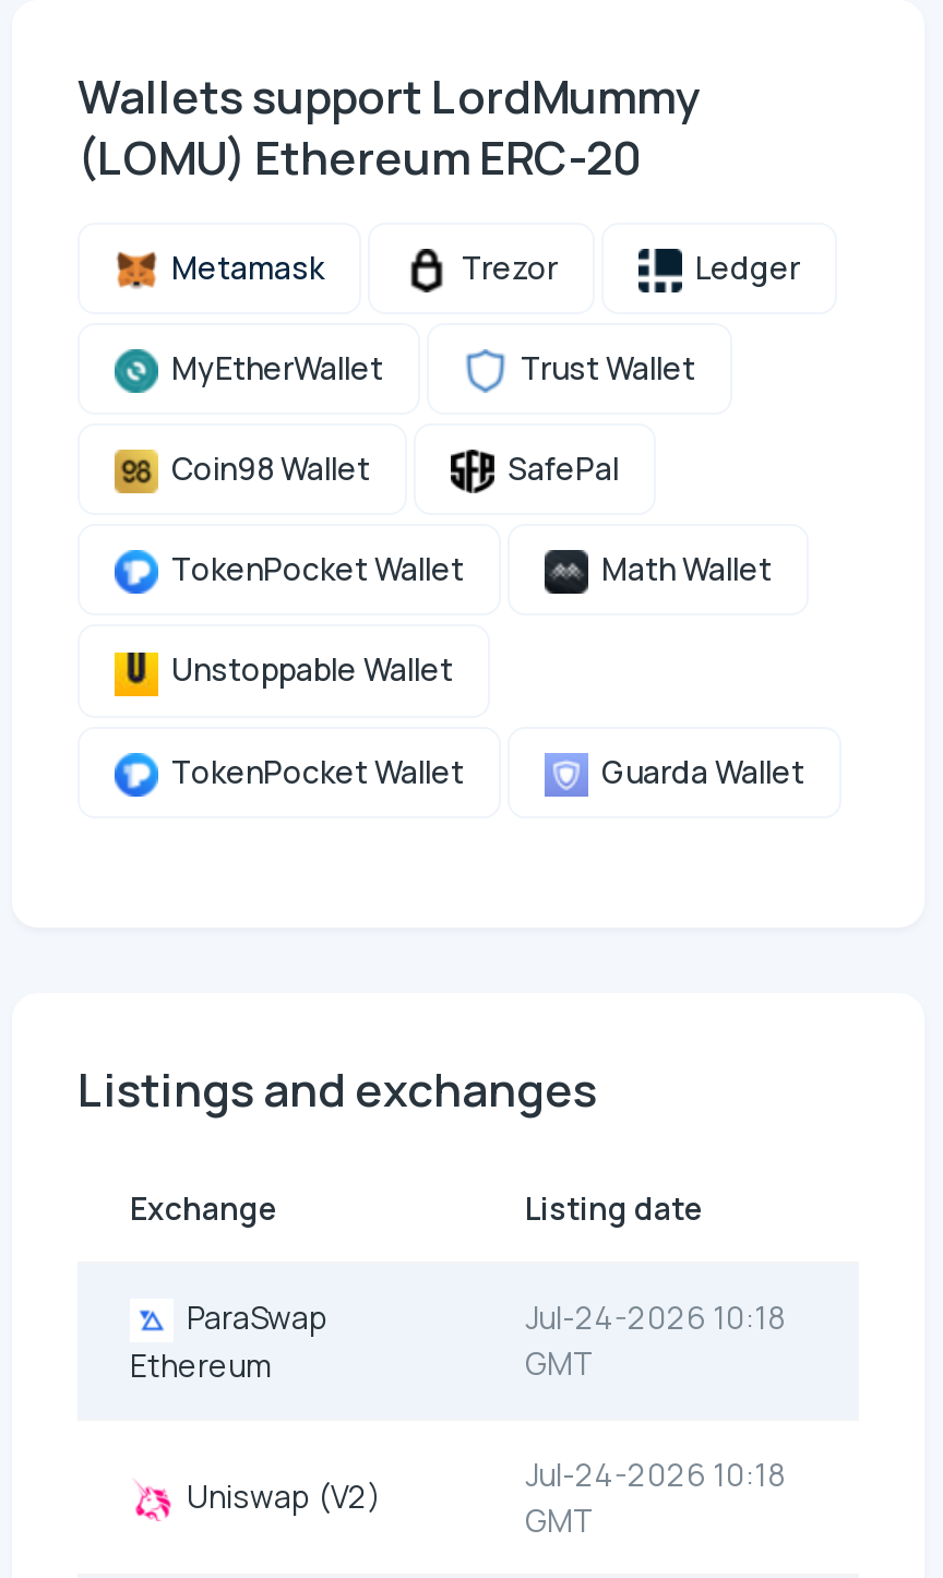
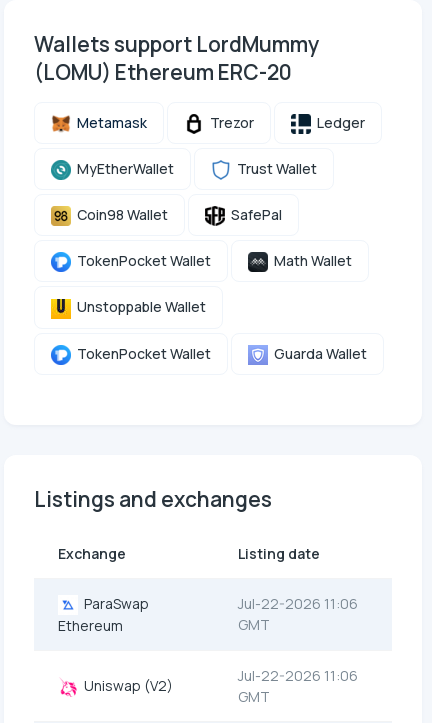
[525,1296,785,1338] Jul-24-2026 10:18 -> [238,594,358,613] Jul-22-2026 11:06
[525,1453,785,1495] Jul-24-2026 10:18 -> [238,666,358,685] Jul-22-2026 11:06

